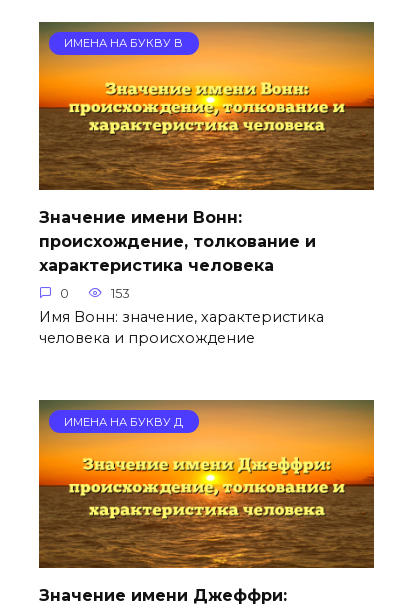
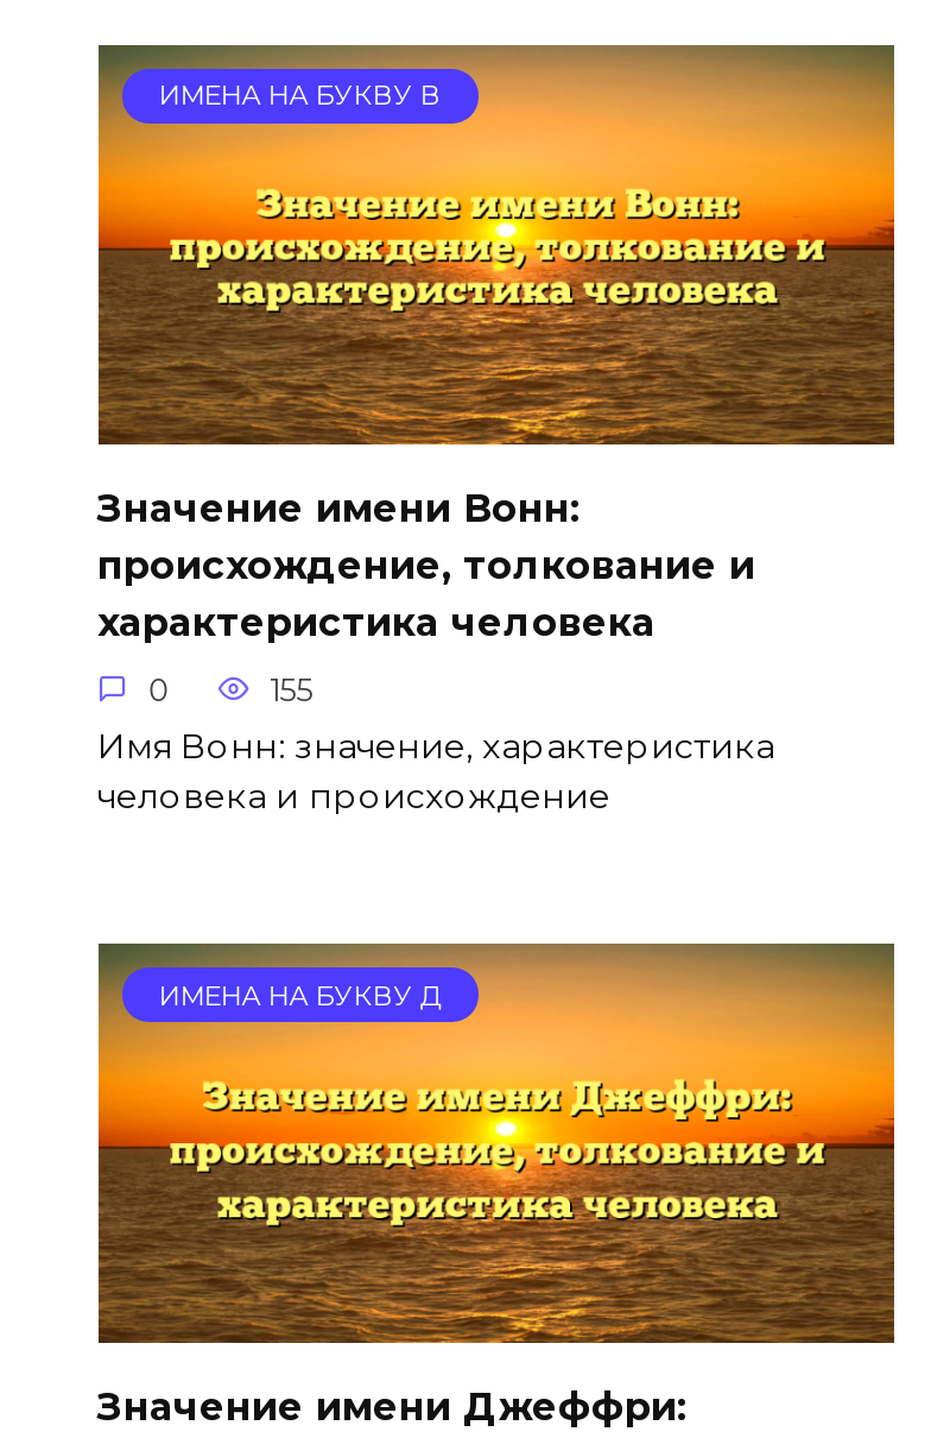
[111,286,130,301] 153 -> [270,672,312,708] 155

